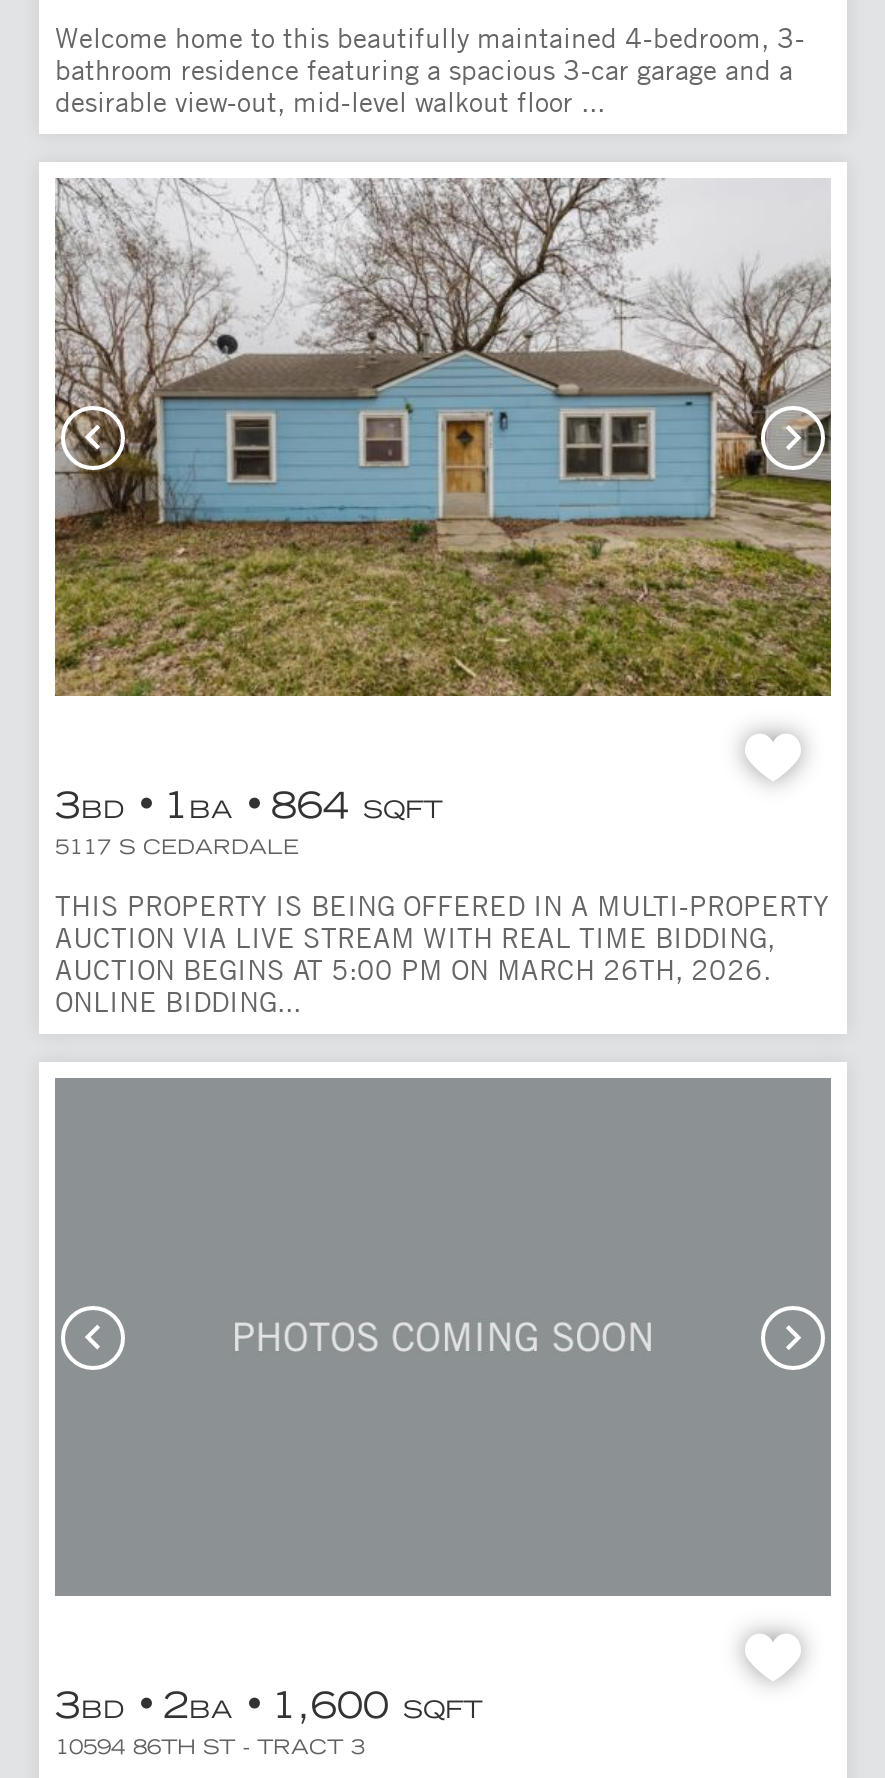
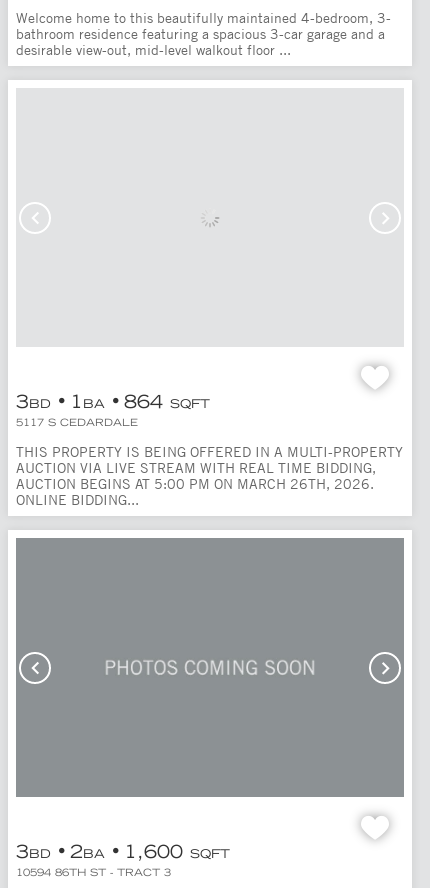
[53,176,833,698] [image] -> none

